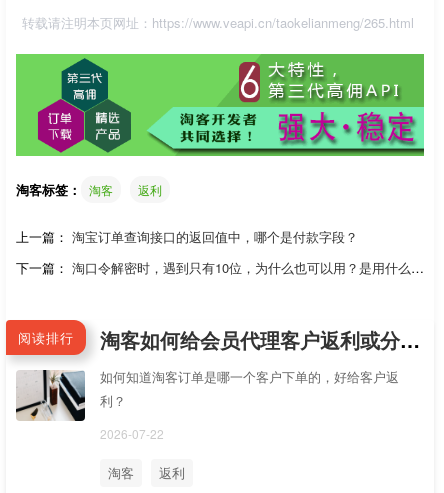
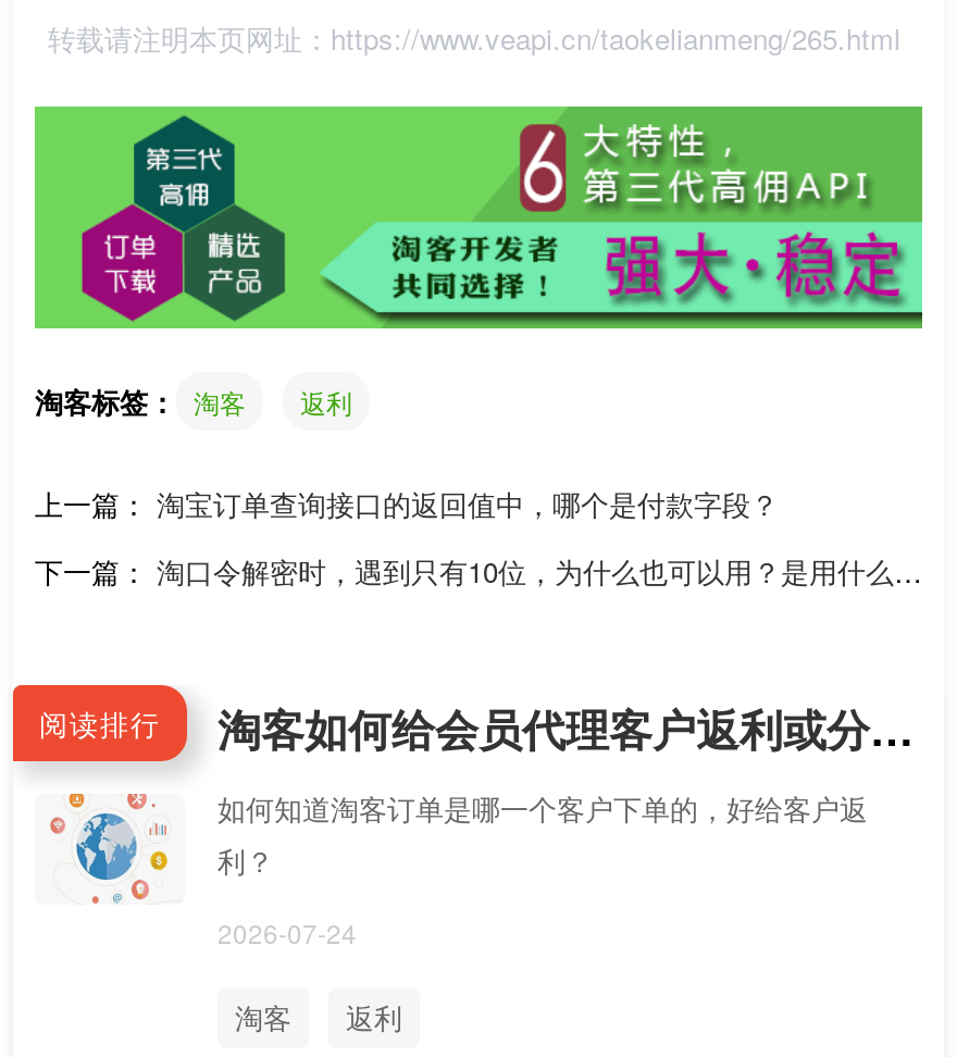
[15,369,164,442] [image] | 2026-07-22 -> [35,794,357,950] [image] | 2026-07-24

